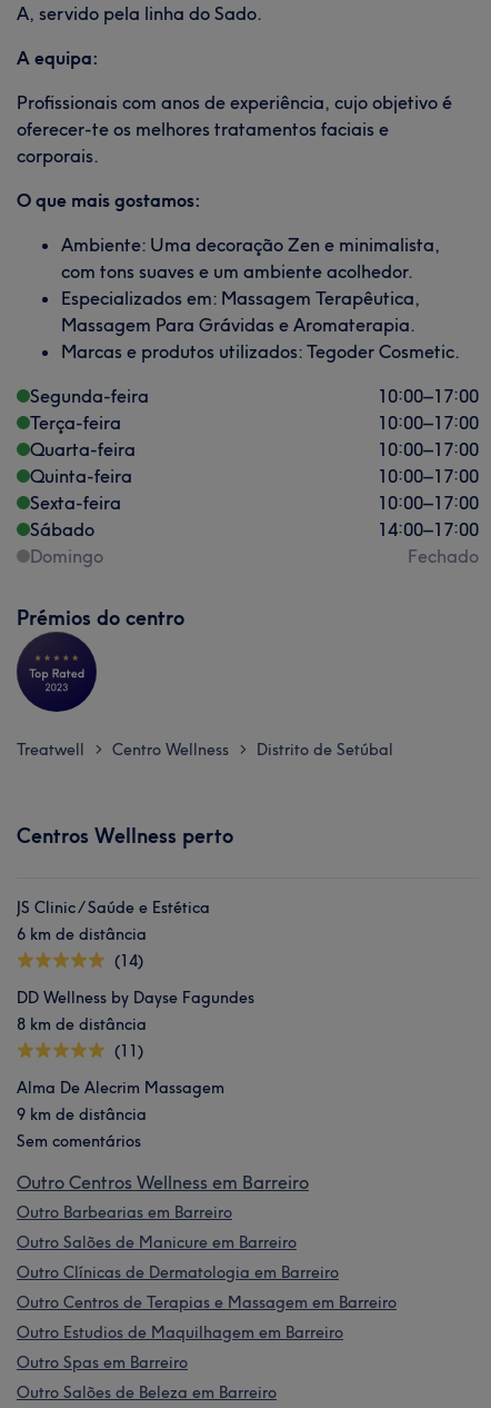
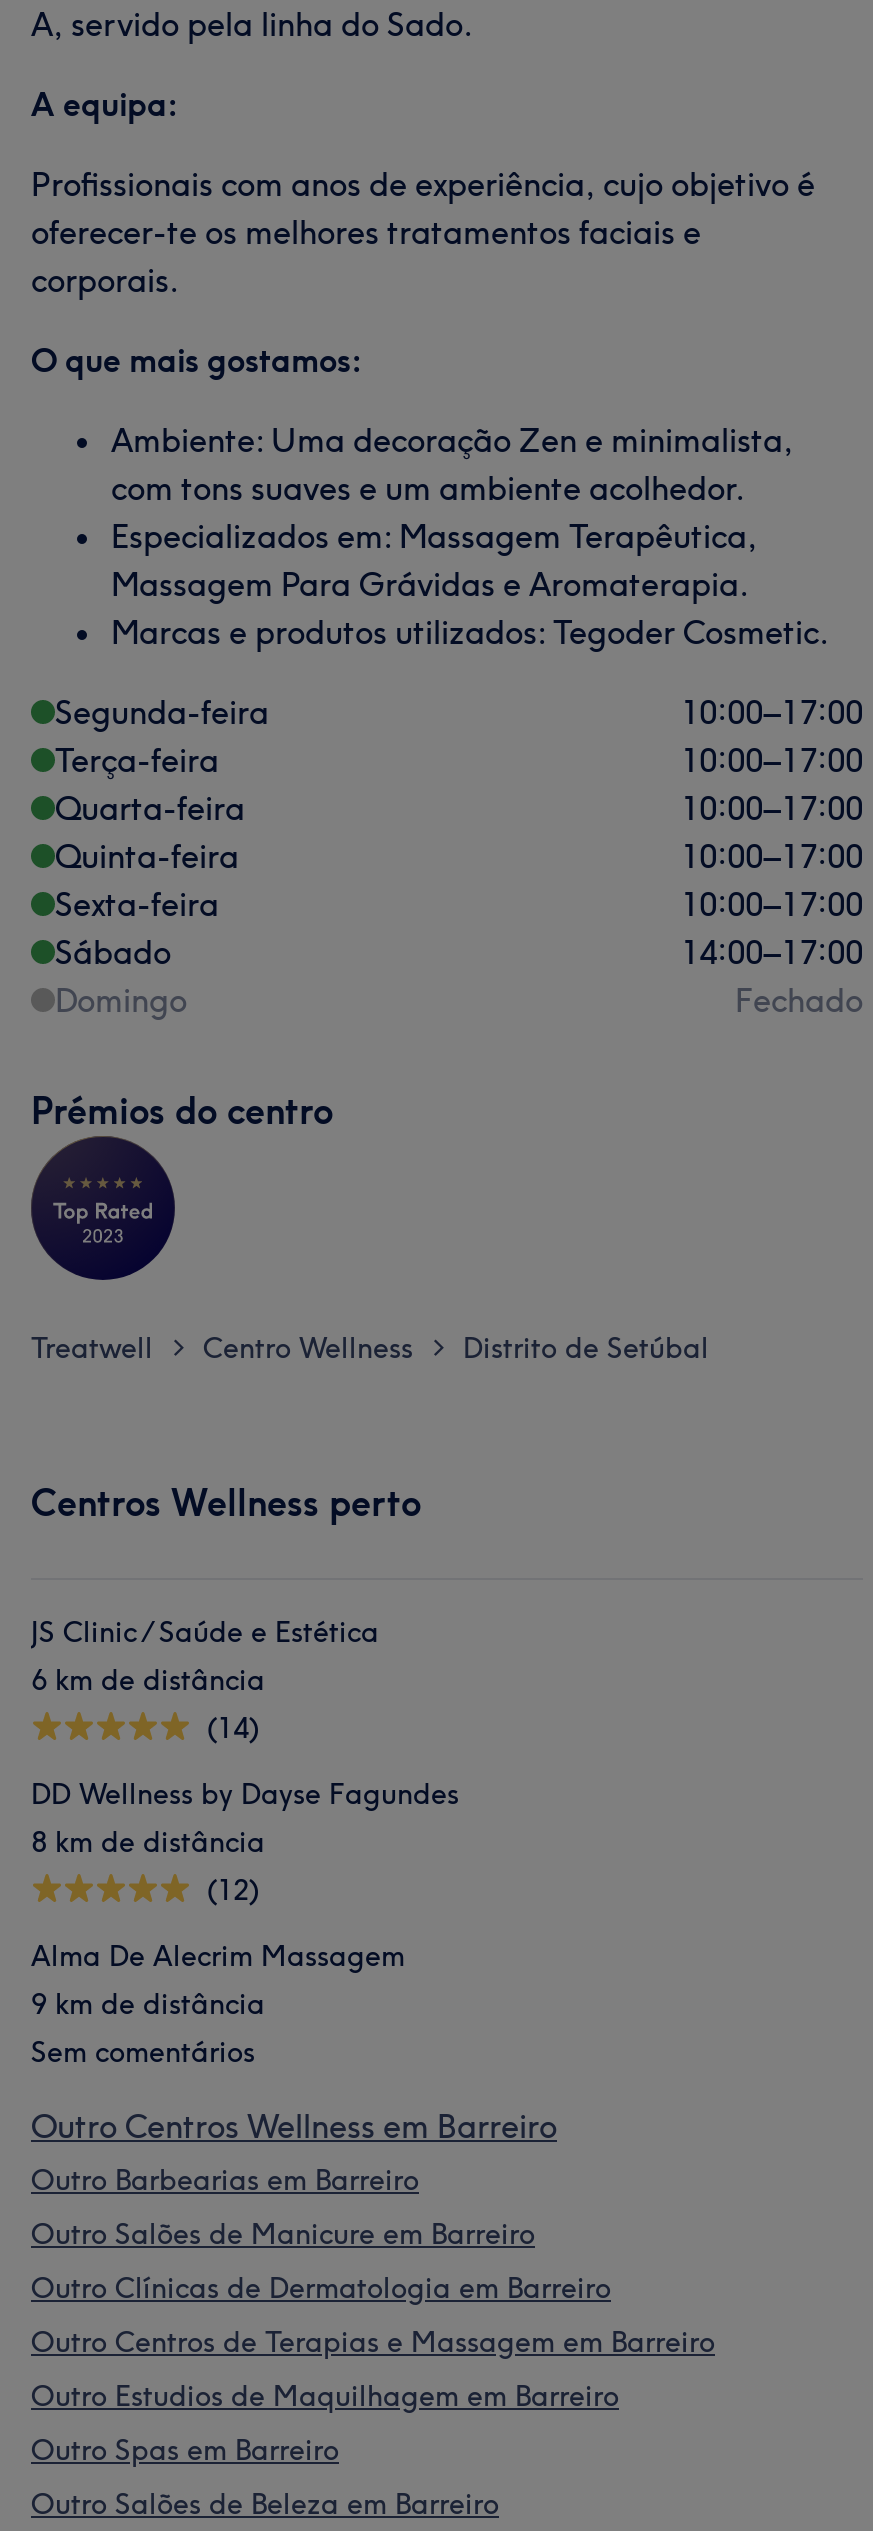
[114,1041,143,1061] (11) -> [207,1872,259,1908] (12)

